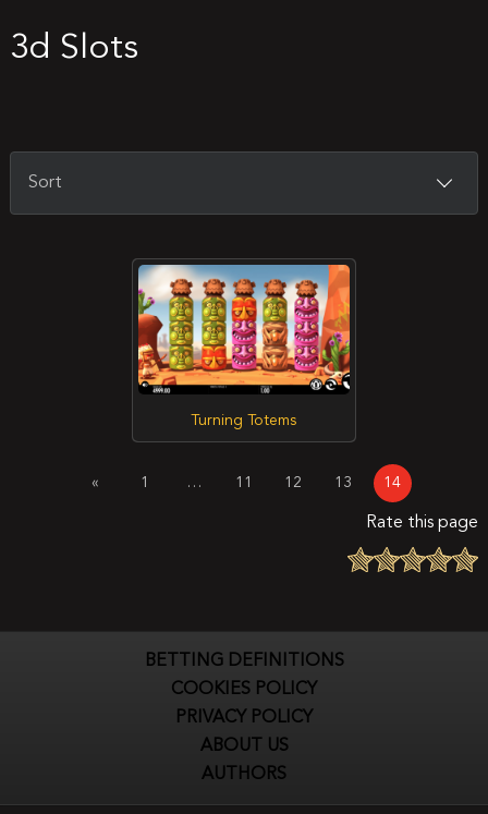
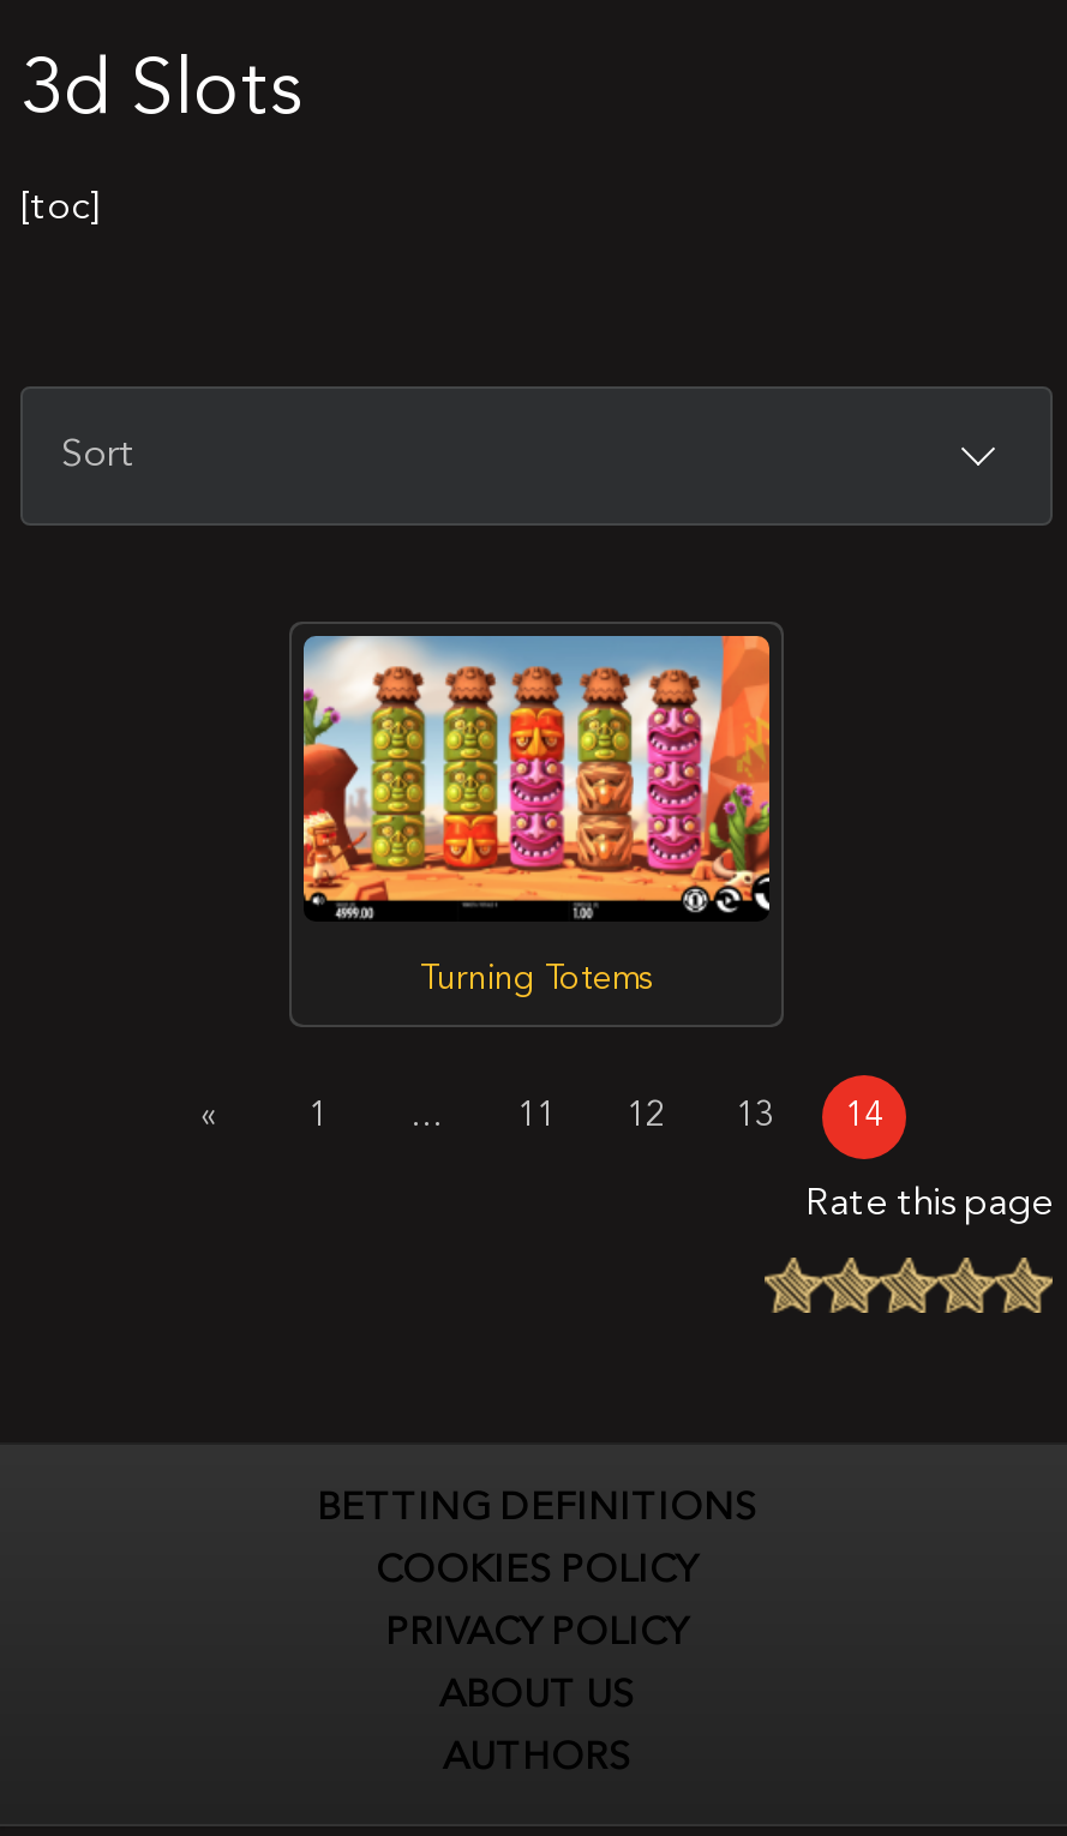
none -> [20,190,100,228] [toc]

